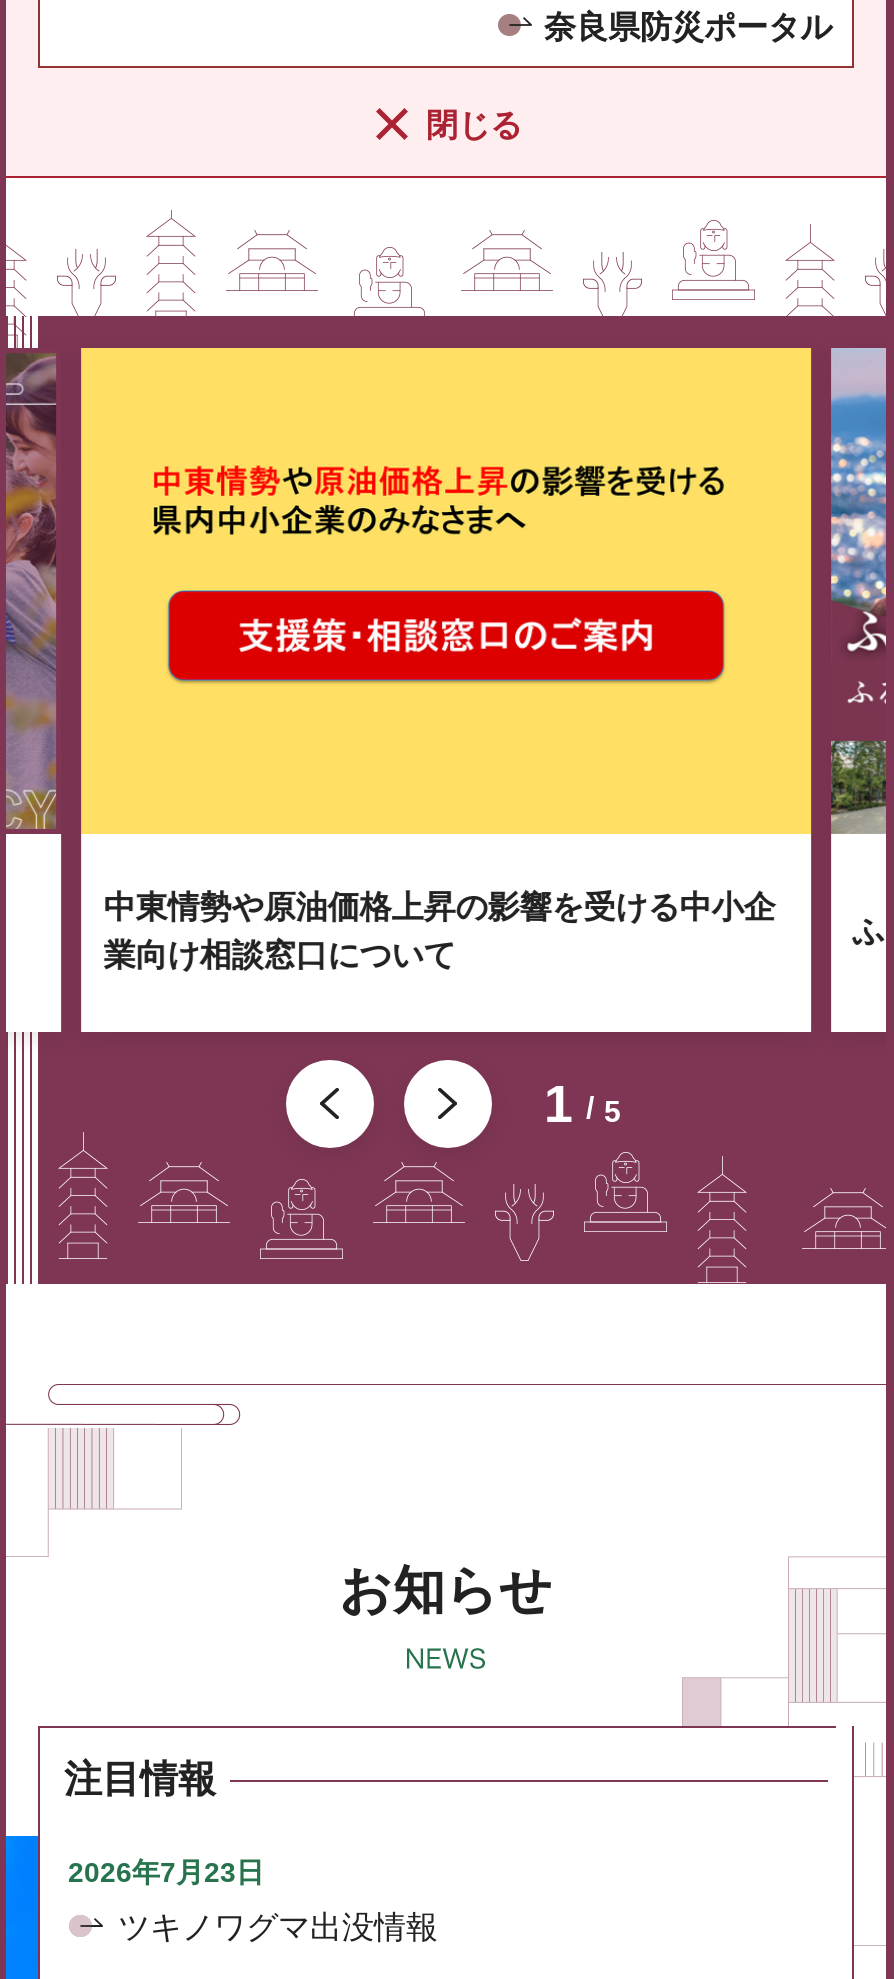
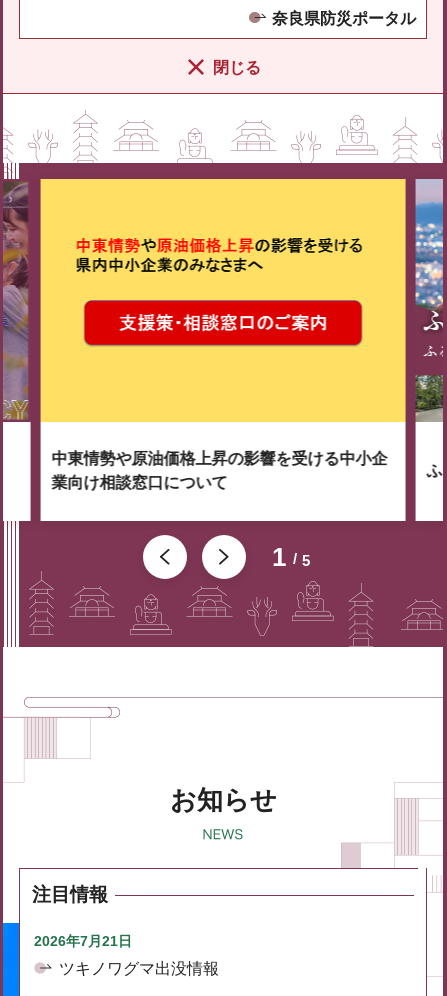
[68,1856,264,1888] 2026年7月23日 -> [34,933,132,949] 2026年7月21日

